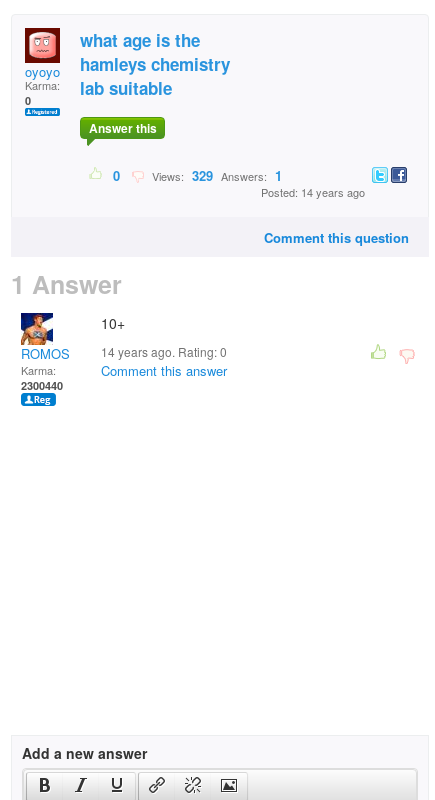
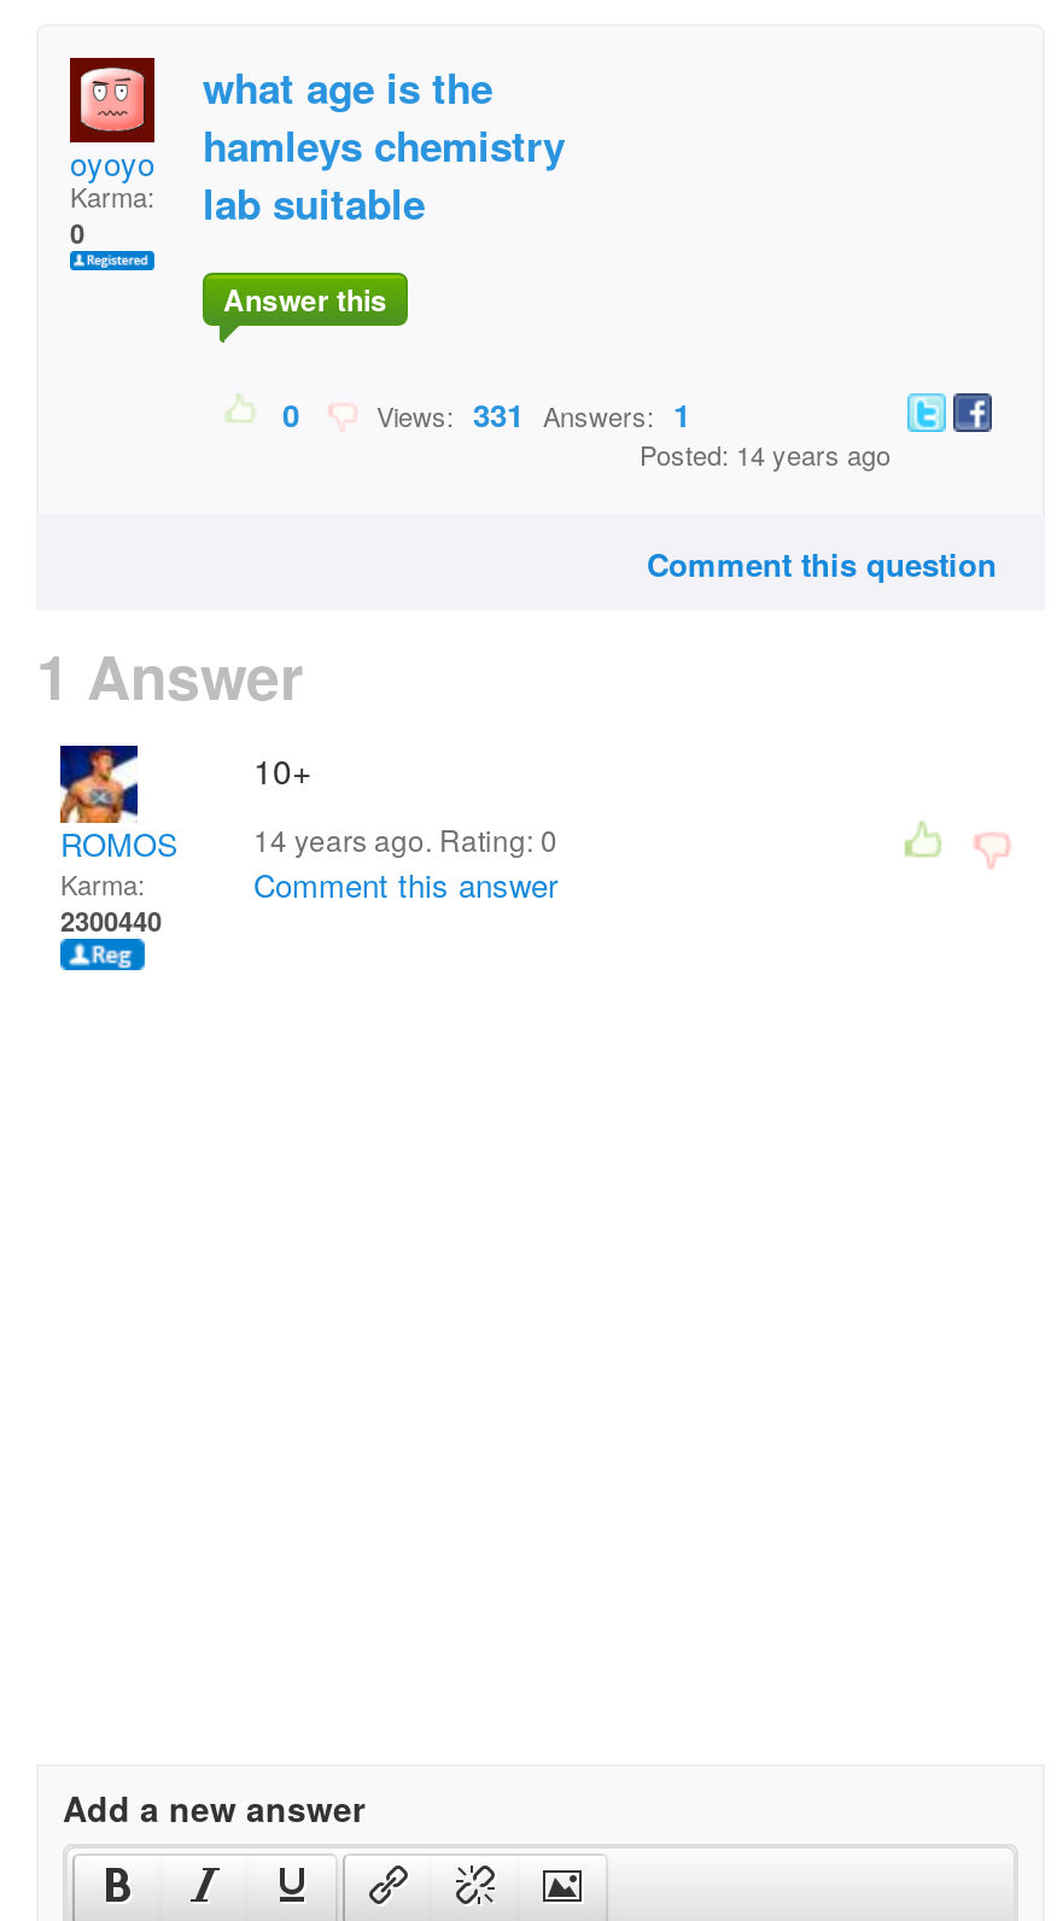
[146,166,282,185] Views: 329 Answers: 1 -> [362,391,690,437] Views: 331 Answers: 1

